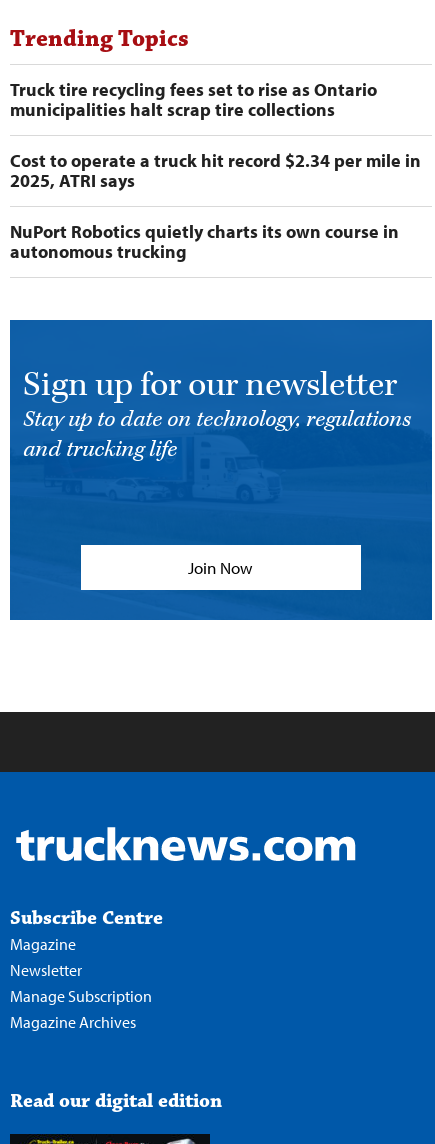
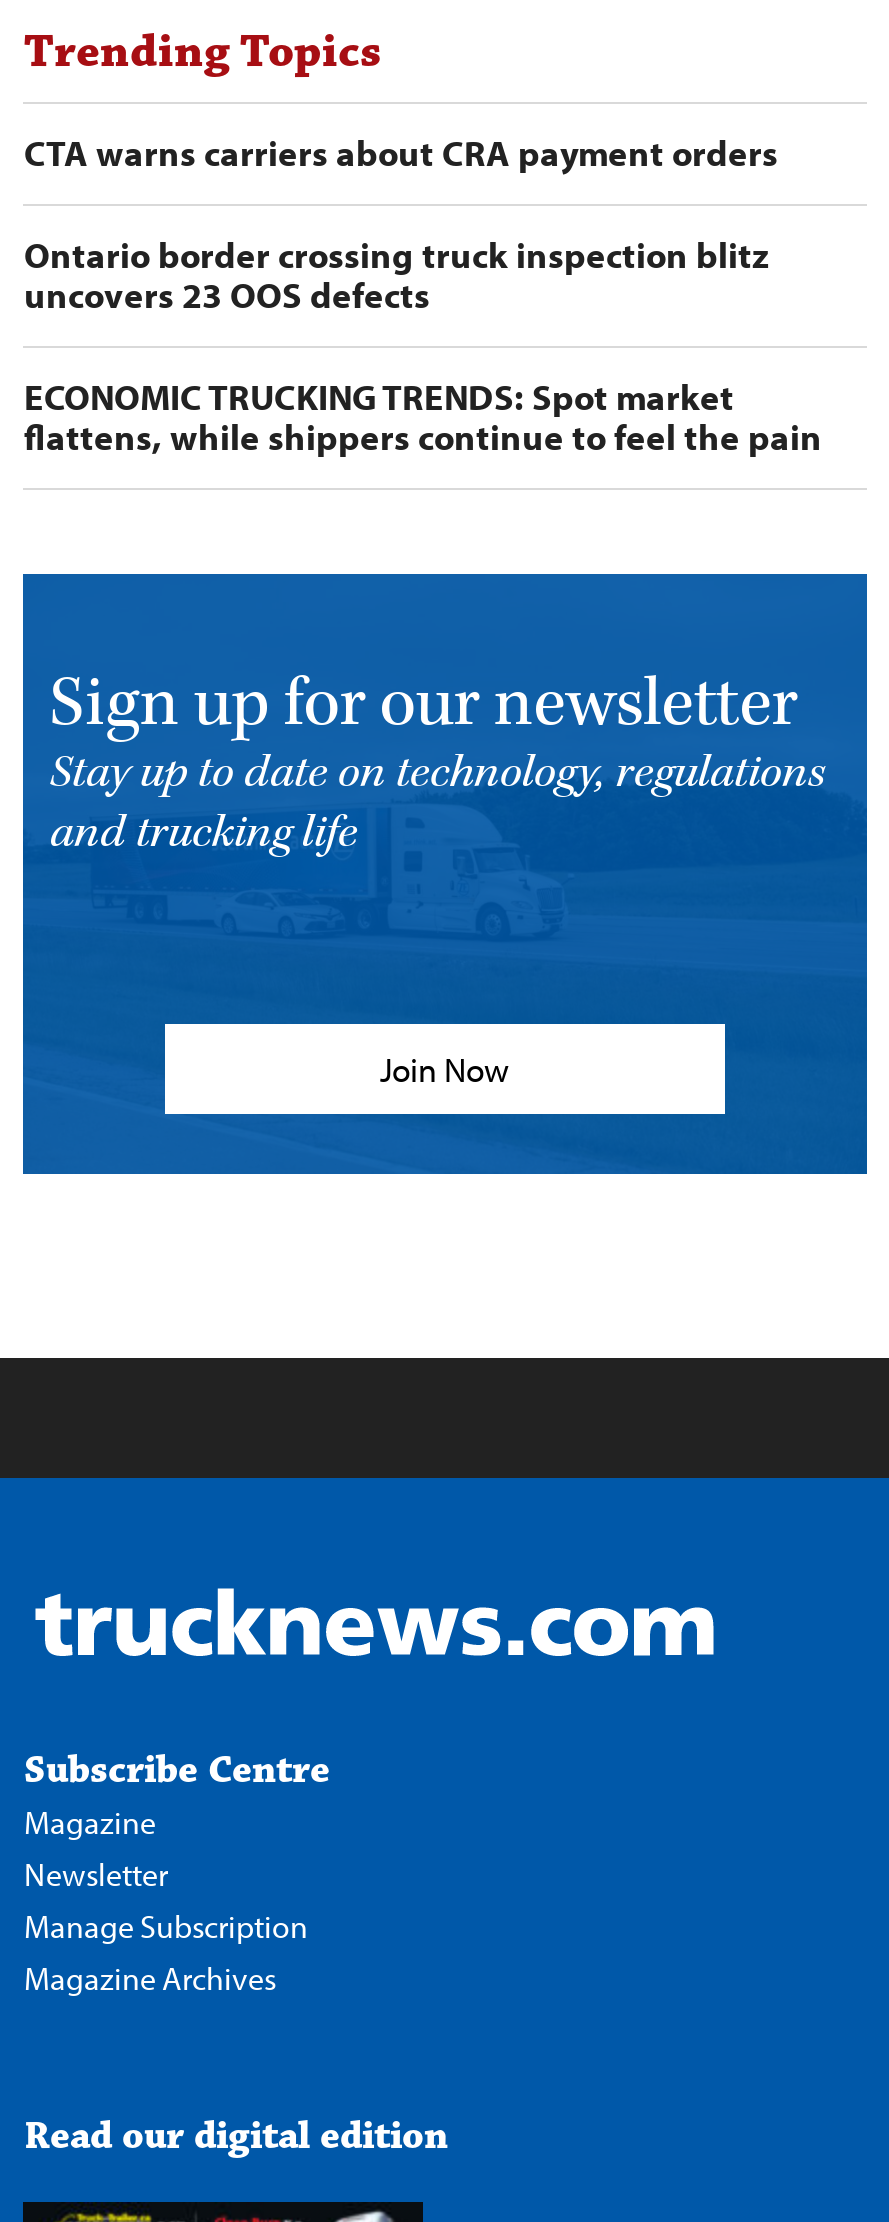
[10,78,377,121] Truck tire recycling fees set to rise as Ontario | municipalities halt scrap tire collections -> [24,130,778,176] CTA warns carriers about CRA payment orders
[10,149,421,192] Cost to operate a truck hit record $2.34 per mile in | 2025, ATRI says -> [24,232,768,318] Ontario border crossing truck inspection blitz | uncovers 23 OOS defects
[10,220,399,263] NuPort Robotics quietly charts its own course in | autonomous trucking -> [24,374,822,460] ECONOMIC TRUCKING TRENDS: Spot market | flattens, while shippers continue to feel the pain

